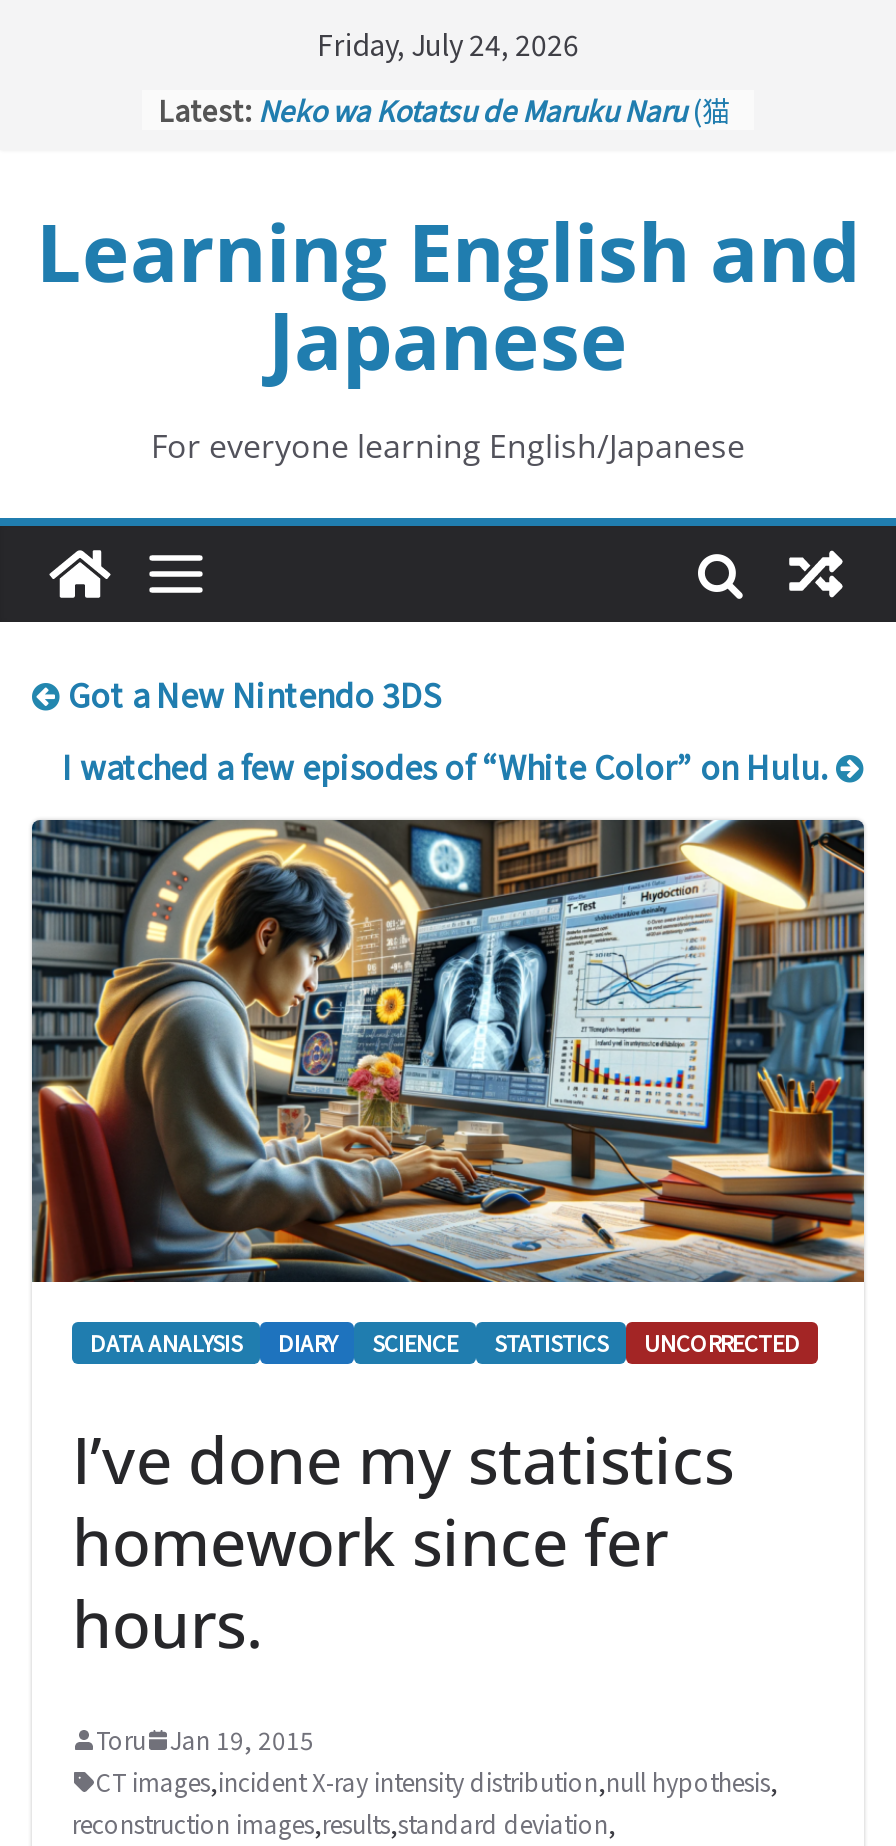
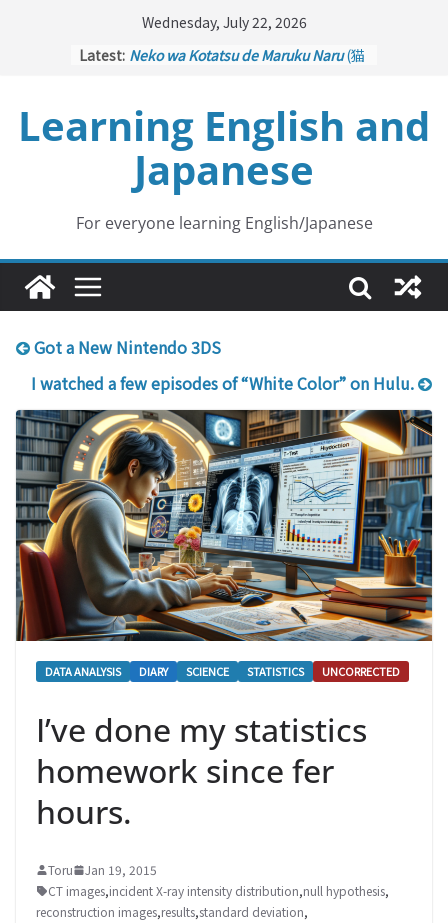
[317,24,579,64] Friday, July 24, 2026 -> [141,12,306,32] Wednesday, July 22, 2026

